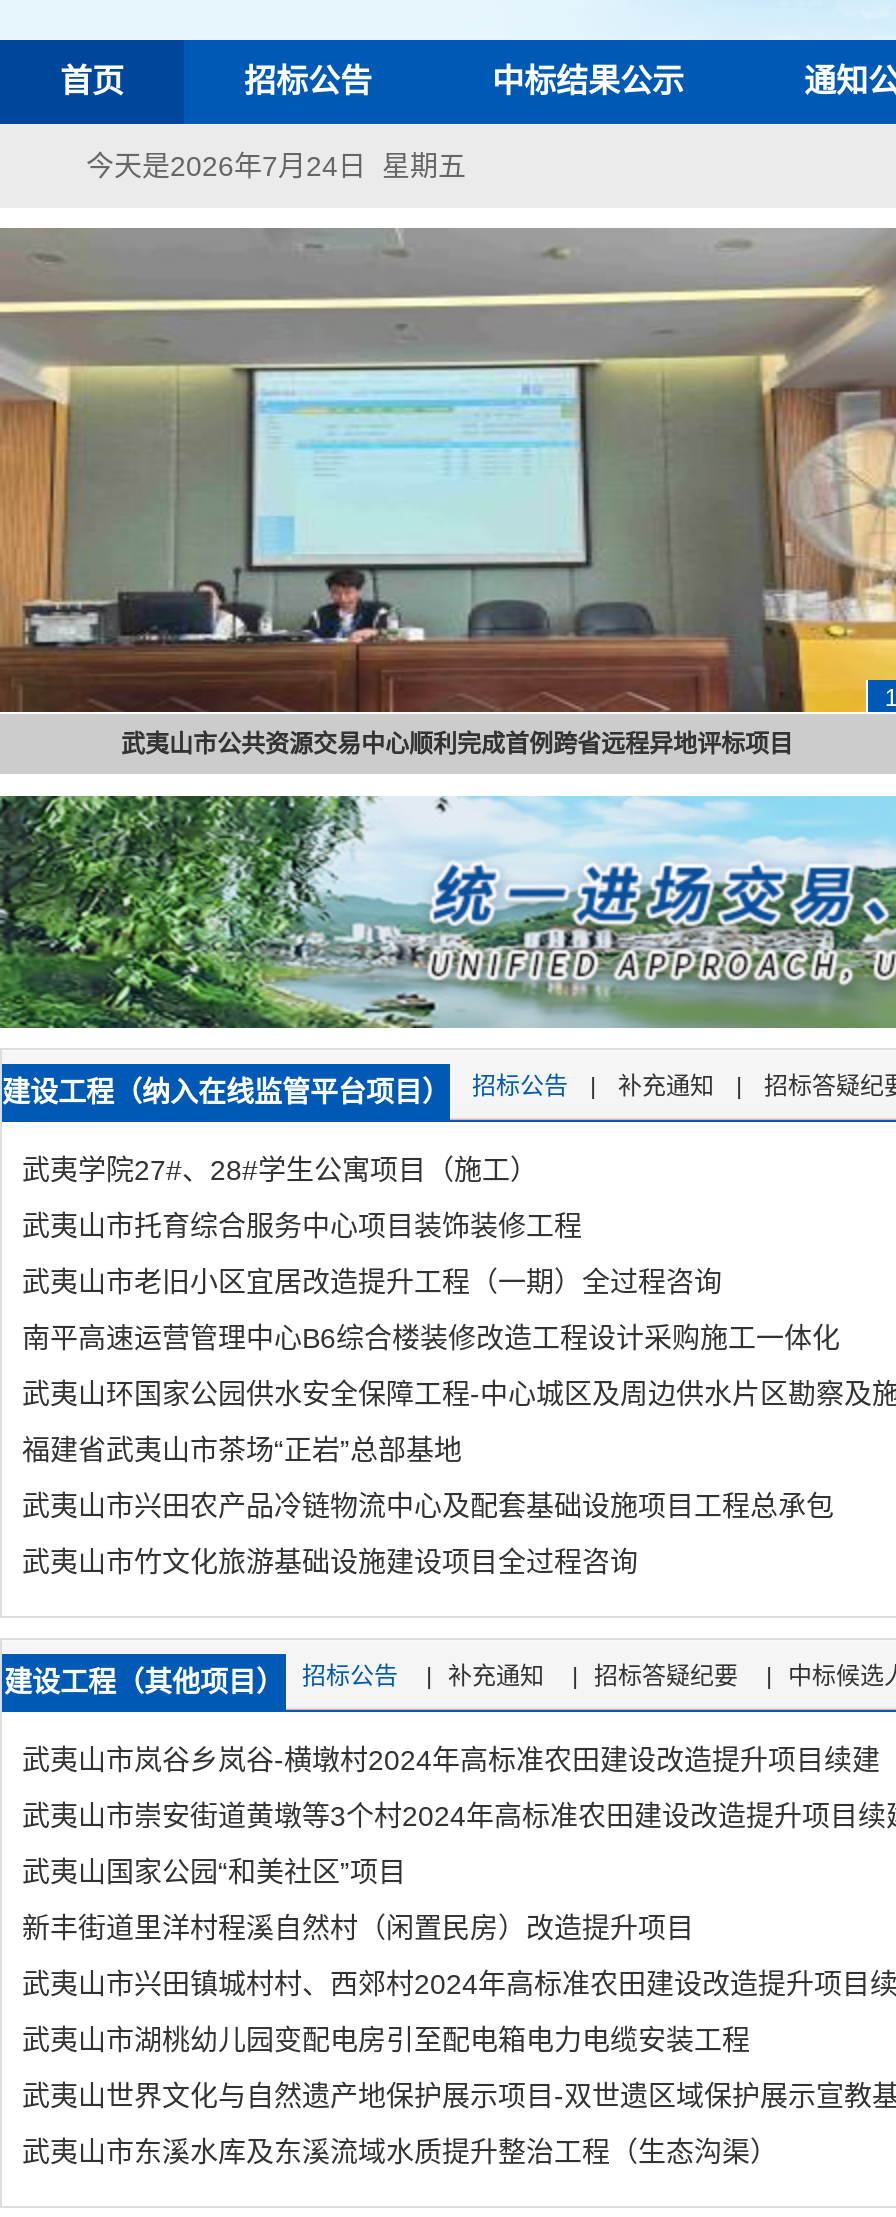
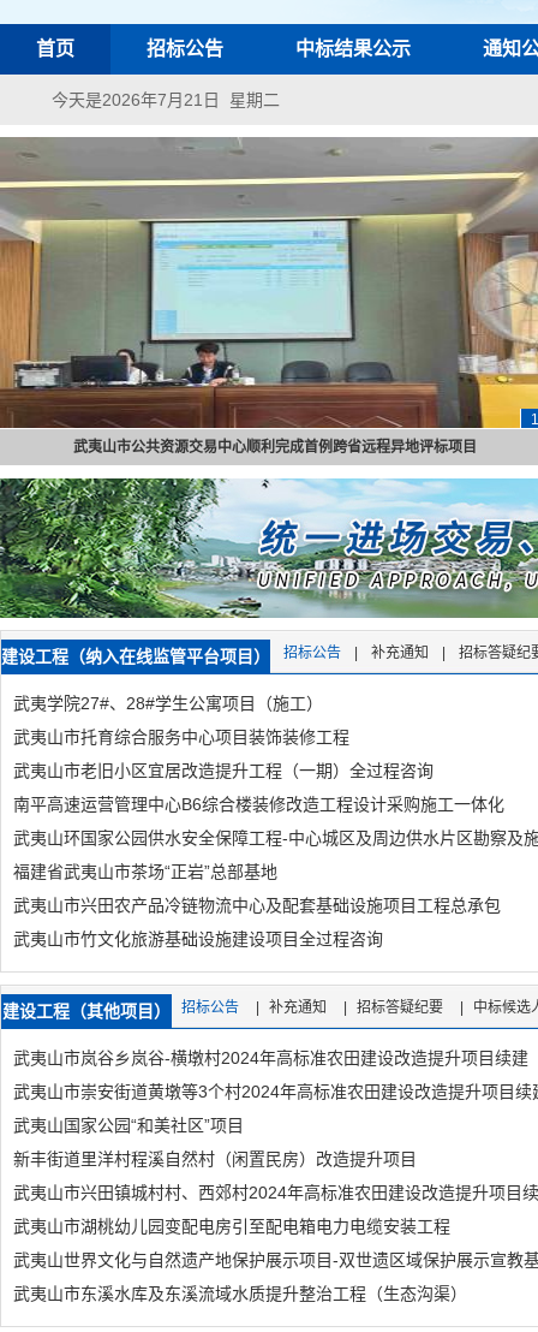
[62,150,466,182] 今天是2026年7月24日 星期五 -> [37,90,280,109] 今天是2026年7月21日 星期二

